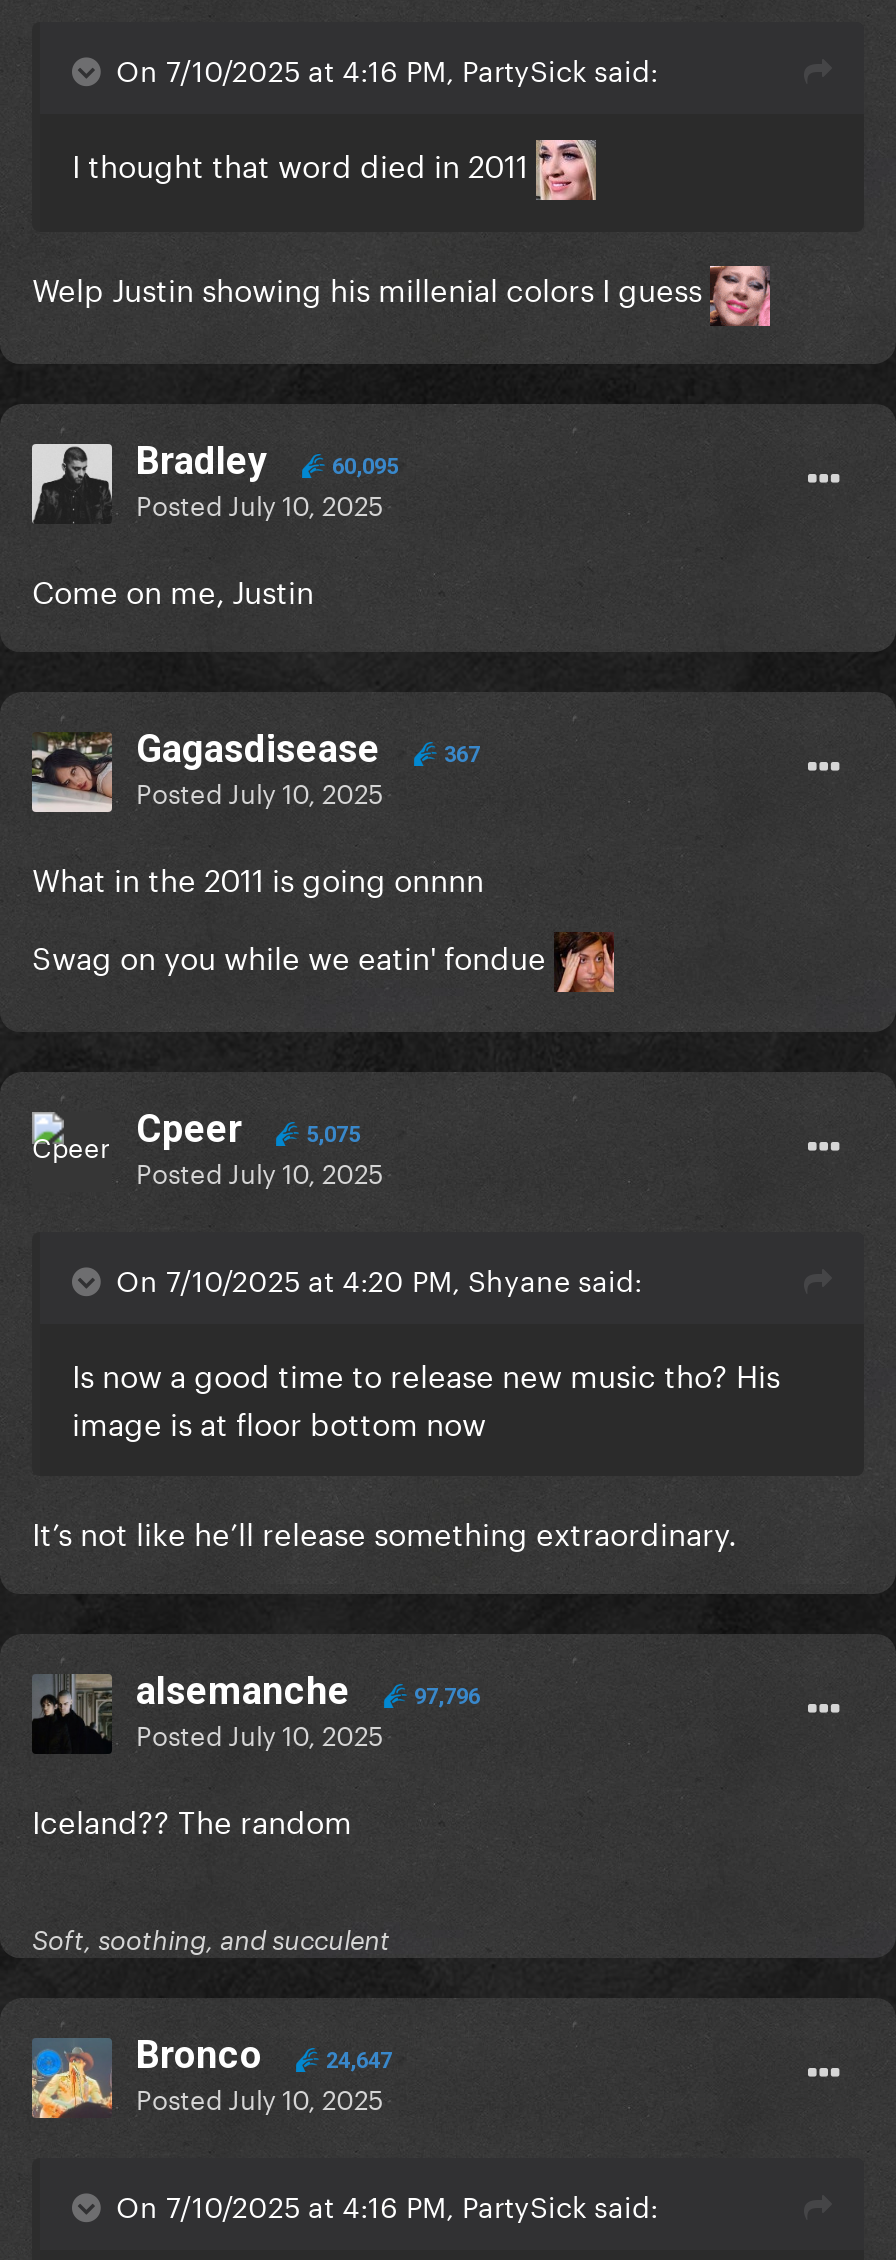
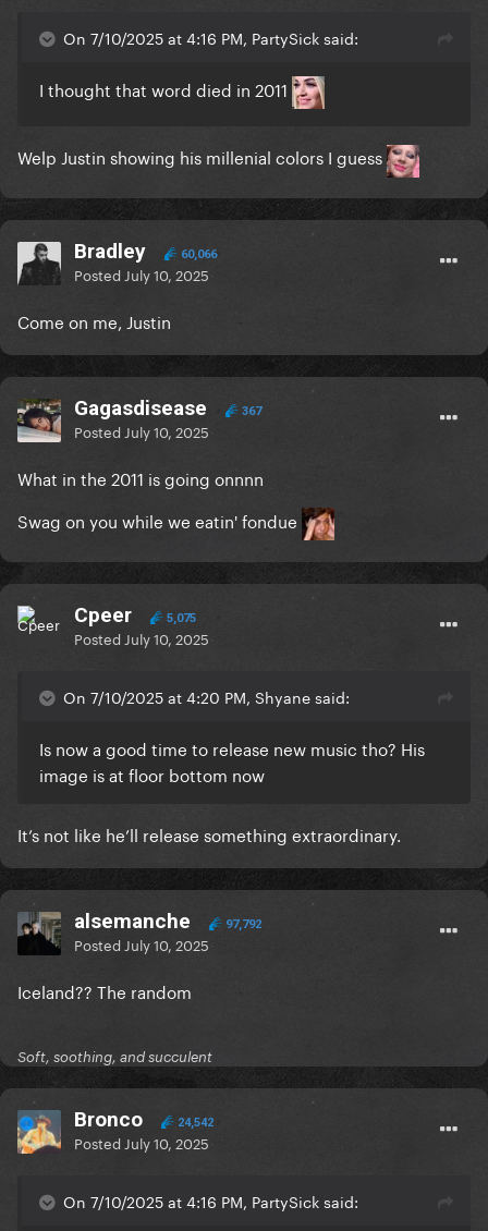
[326,455,398,481] 60,095 -> [178,248,217,262] 60,066
[408,1685,480,1711] 97,796 -> [222,918,261,932] 97,792
[320,2049,392,2075] 24,647 -> [174,1116,213,1130] 24,542

